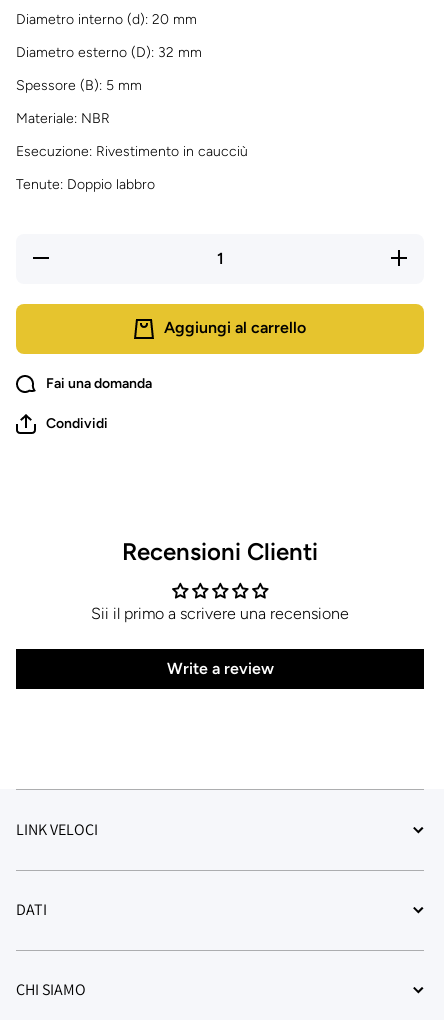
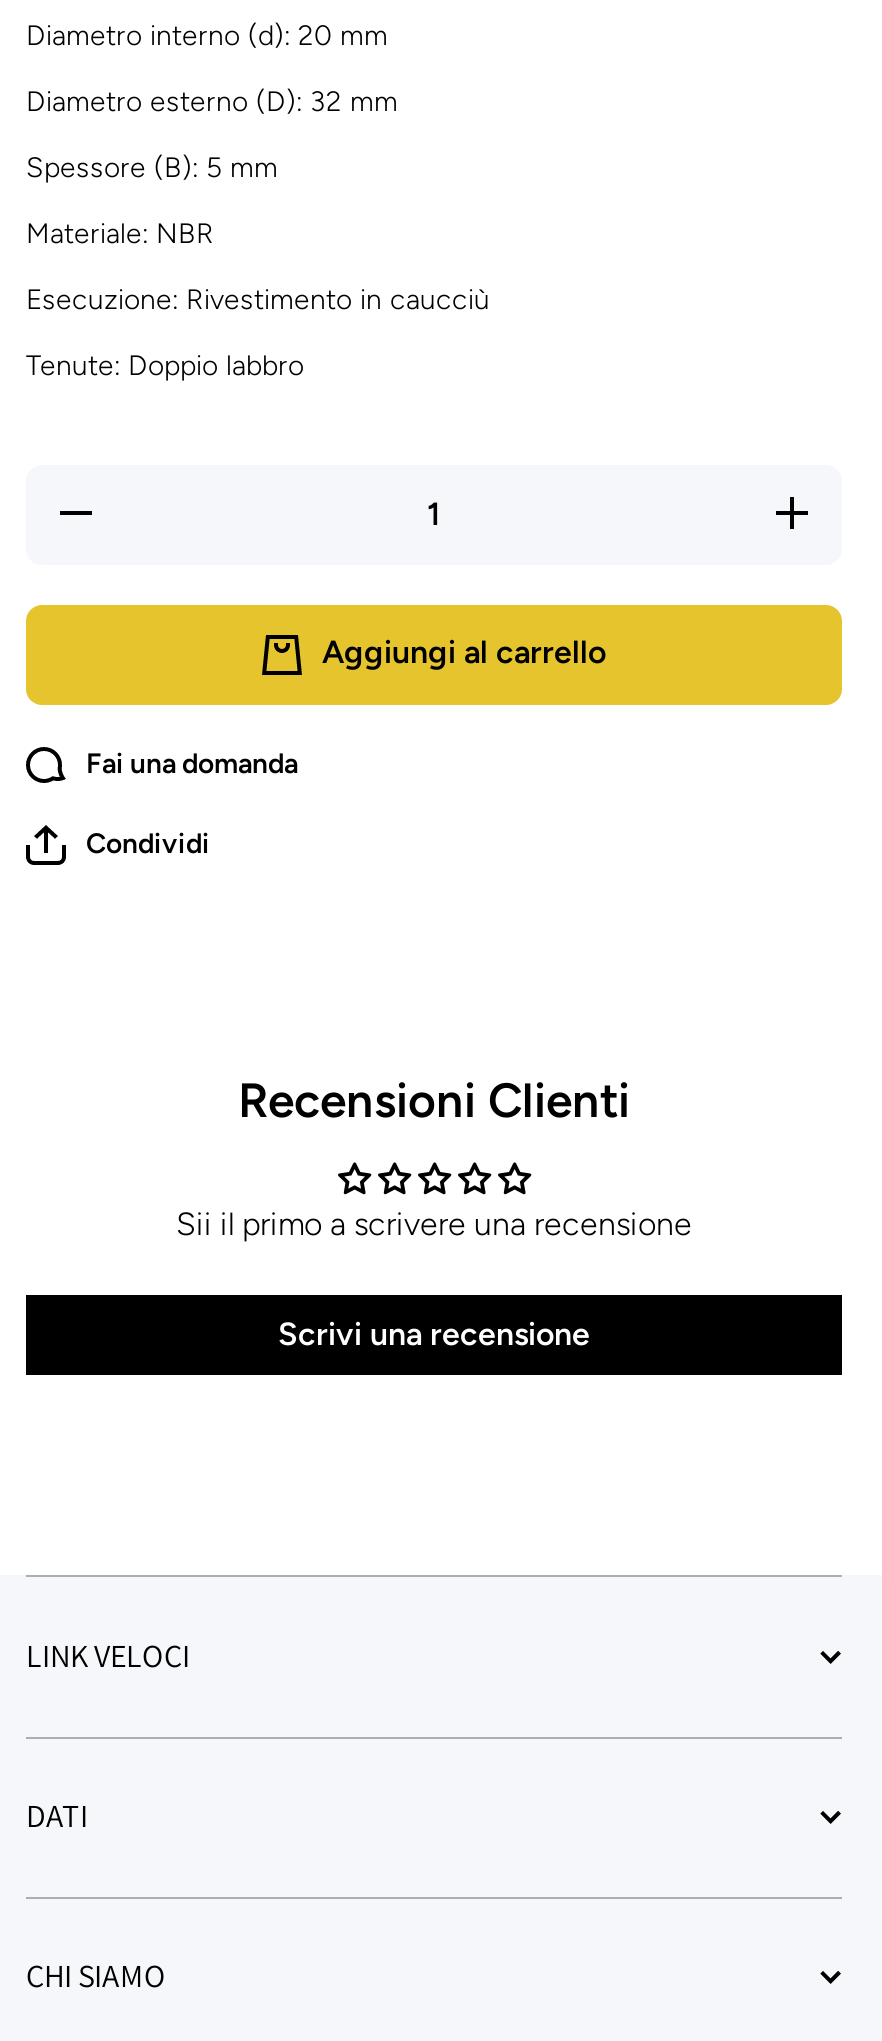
[166,658,273,677] Write a review -> [278,1314,590,1352] Scrivi una recensione

